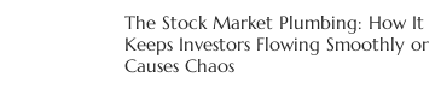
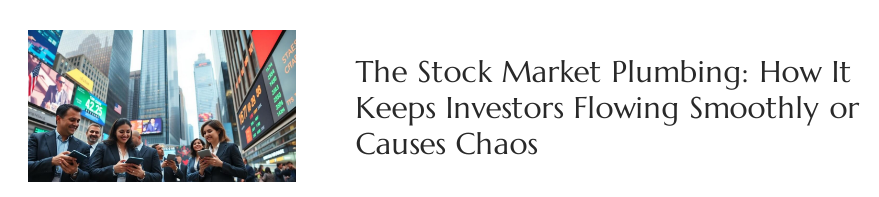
none -> [26,28,298,184] [image]

